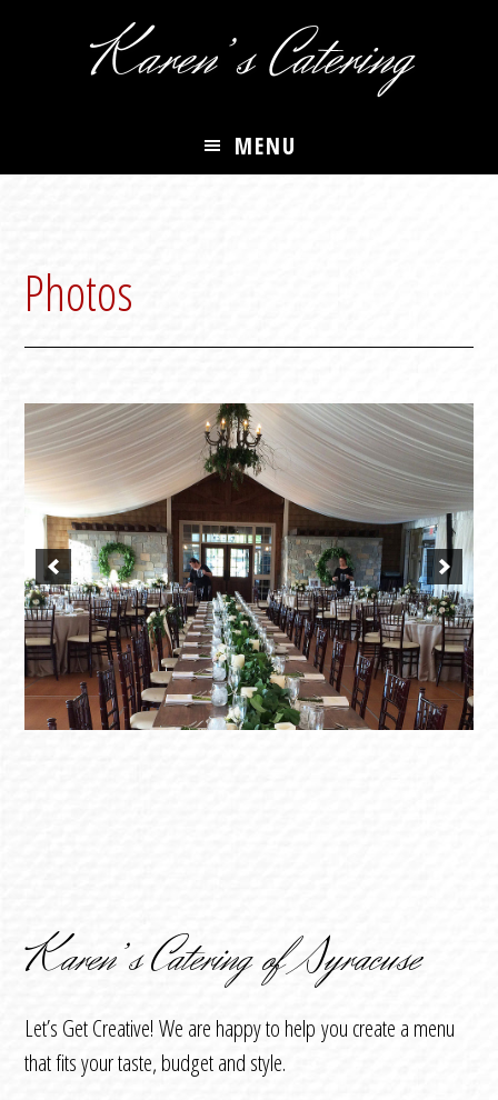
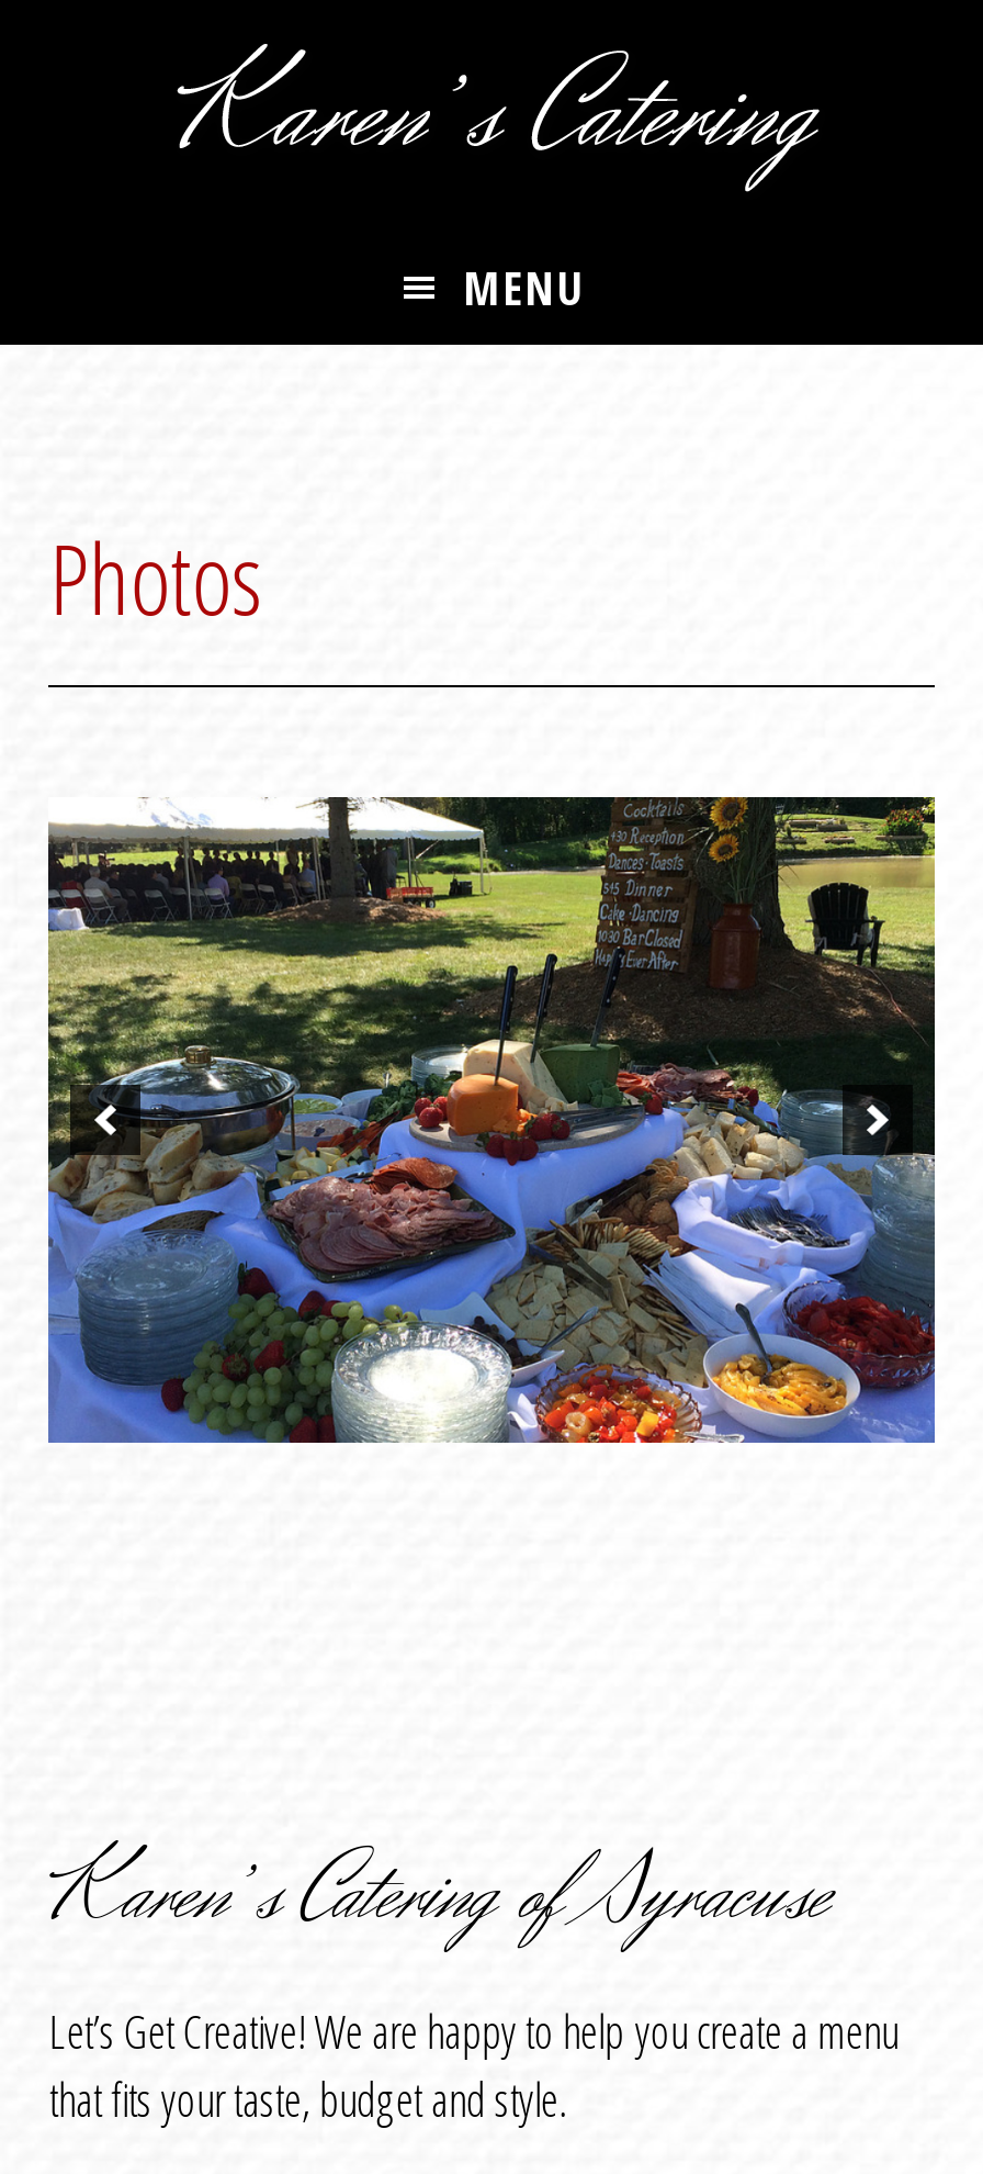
[23,402,475,731] [image] -> [46,795,937,1445] [image]

